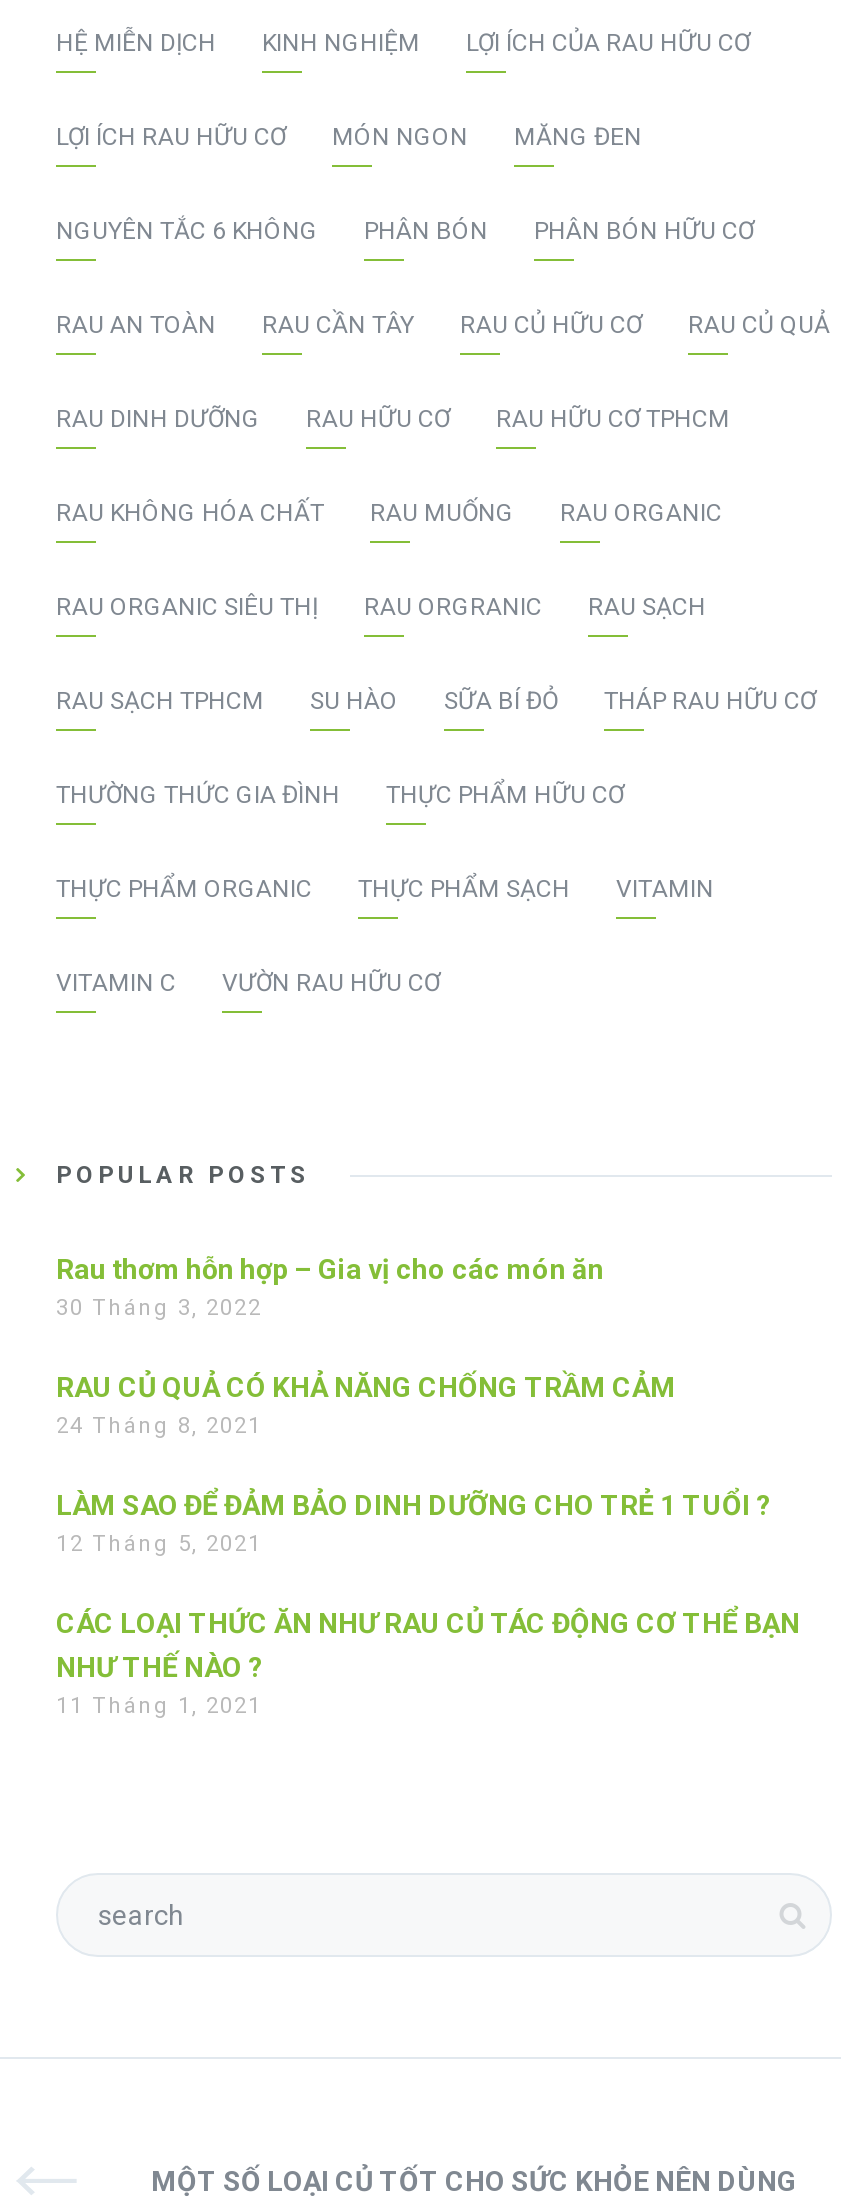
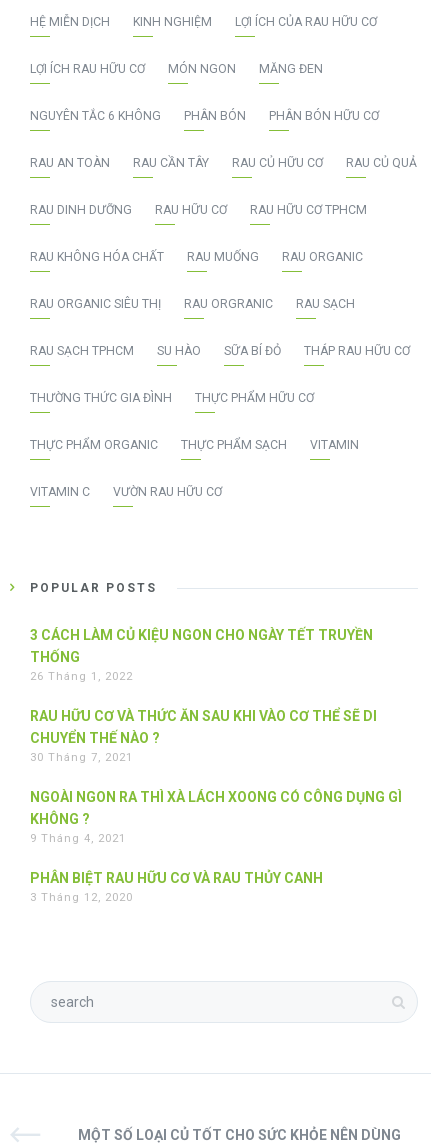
[56,1253,604,1321] Rau thơm hỗn hợp – Gia vị cho các món ăn | 30 Tháng 3, 2022 -> [30,627,373,683] 3 CÁCH LÀM CỦ KIỆU NGON CHO NGÀY TẾT TRUYỀN | THỐNG | 26 Tháng 1, 2022
[56,1371,676,1439] RAU CỦ QUẢ CÓ KHẢ NĂNG CHỐNG TRẦM CẢM | 24 Tháng 8, 2021 -> [30,708,377,764] RAU HỮU CƠ VÀ THỨC ĂN SAU KHI VÀO CƠ THỂ SẼ DI | CHUYỂN THẾ NÀO ? | 30 Tháng 7, 2021
[56,1489,772,1557] LÀM SAO ĐỂ ĐẢM BẢO DINH DƯỠNG CHO TRẺ 1 TUỔI ? | 12 Tháng 5, 2021 -> [30,789,402,845] NGOÀI NGON RA THÌ XÀ LÁCH XOONG CÓ CÔNG DỤNG GÌ | KHÔNG ? | 9 Tháng 4, 2021
[56,1607,800,1719] CÁC LOẠI THỨC ĂN NHƯ RAU CỦ TÁC ĐỘNG CƠ THỂ BẠN | NHƯ THẾ NÀO ? | 11 Tháng 1, 2021 -> [30,870,323,904] PHÂN BIỆT RAU HỮU CƠ VÀ RAU THỦY CANH | 3 Tháng 12, 2020

